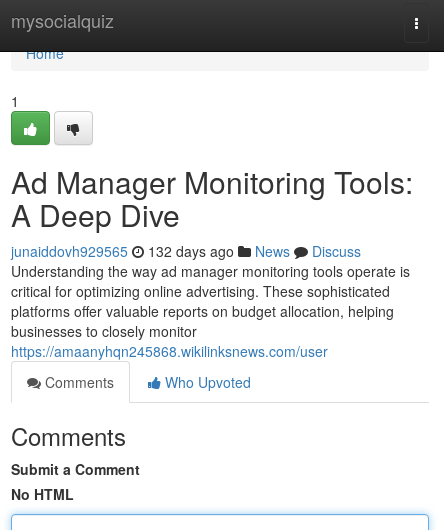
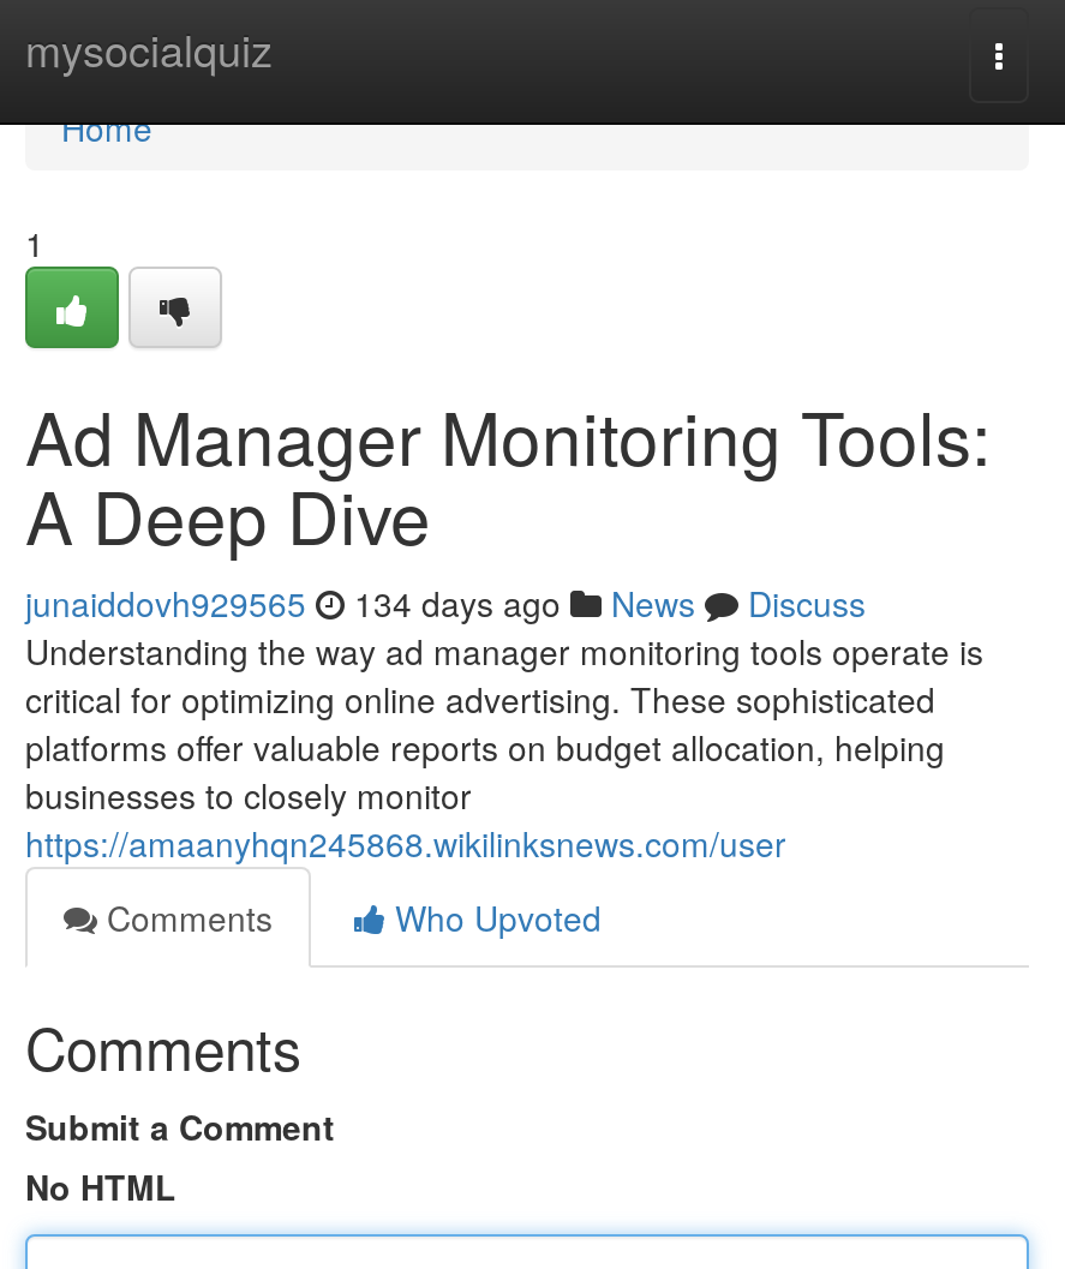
[11,241,361,261] junaiddovh929565 132 days ago News Discuss -> [25,579,866,627] junaiddovh929565 134 days ago News Discuss

